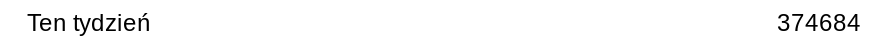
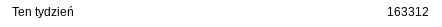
[777,9,861,37] 374684 -> [387,5,429,19] 163312

